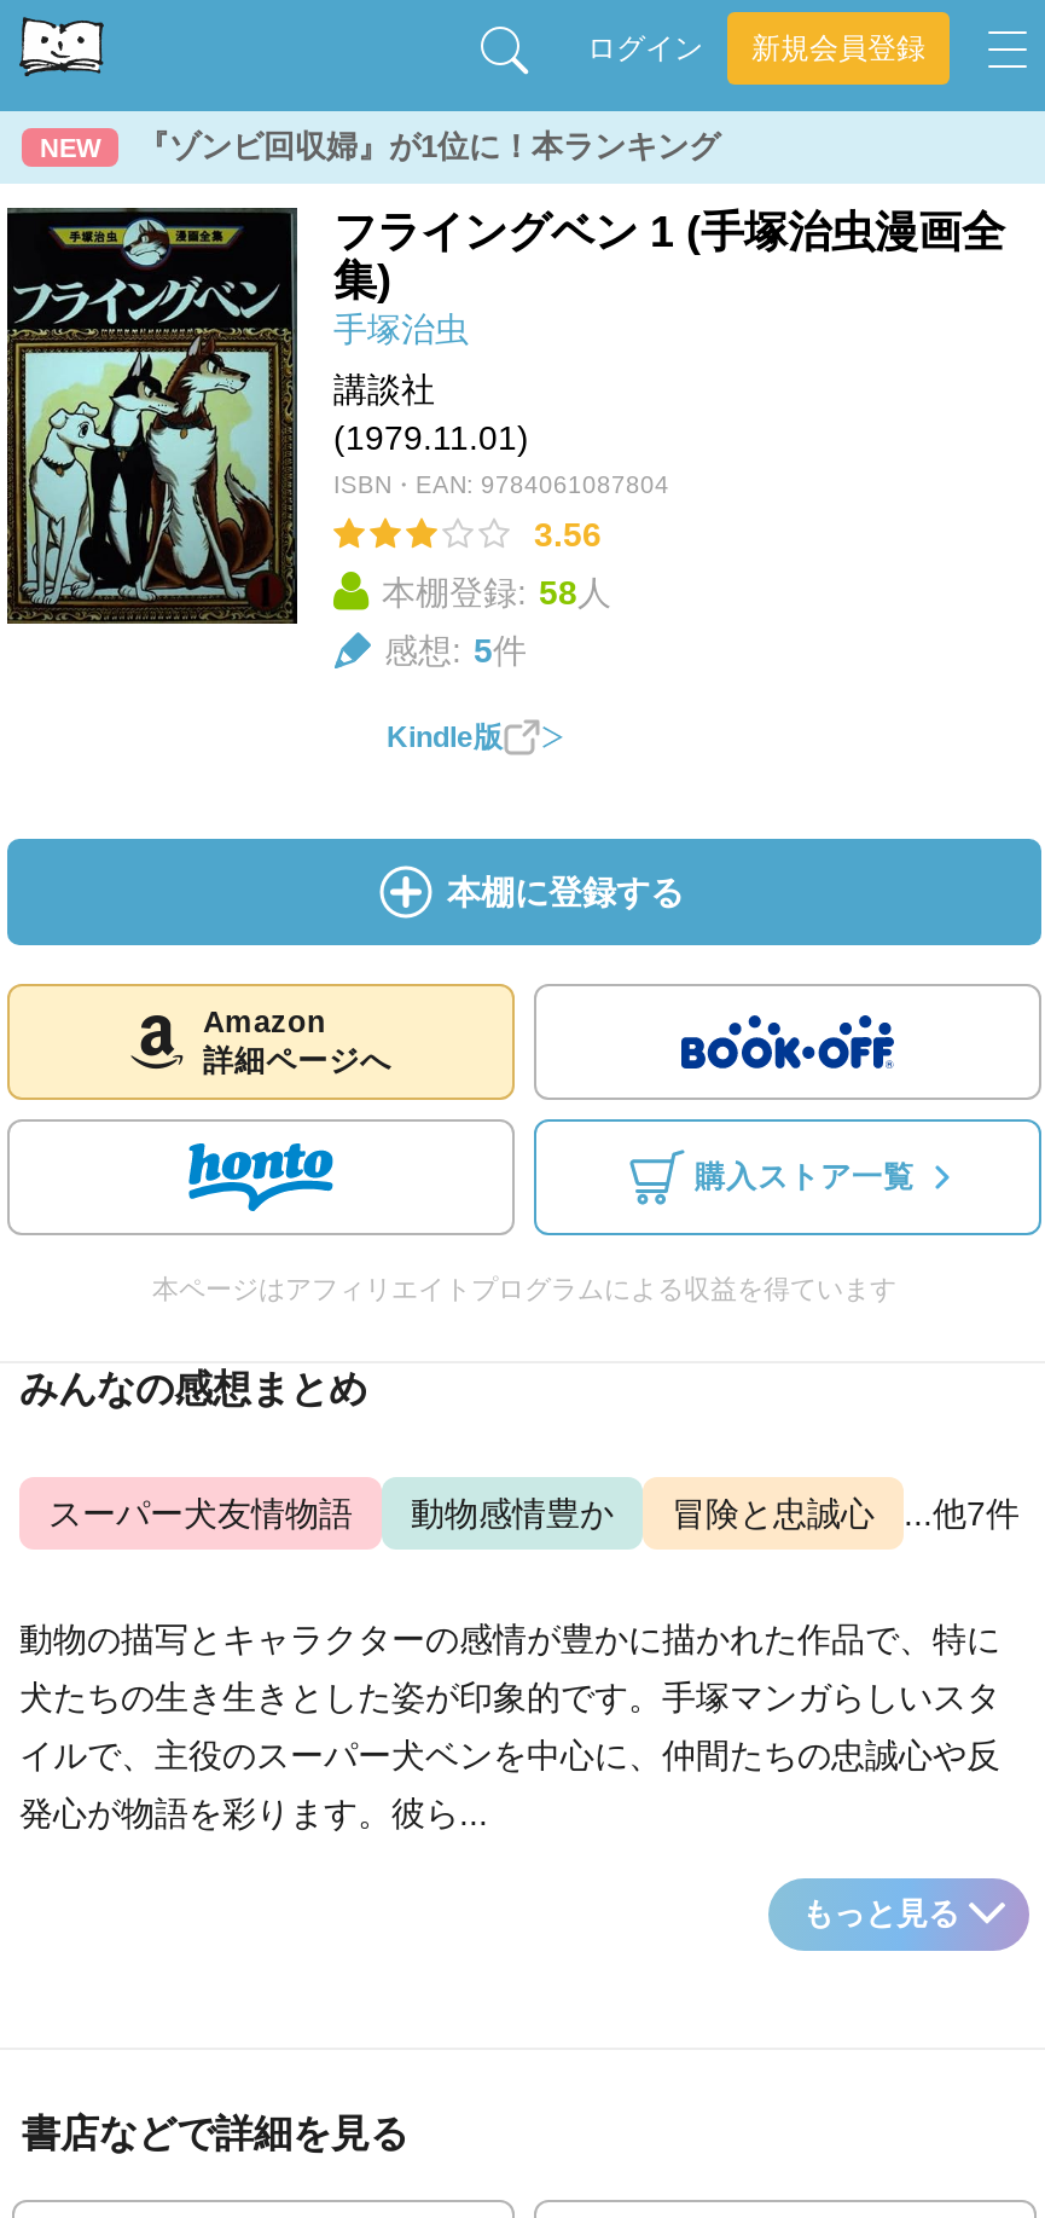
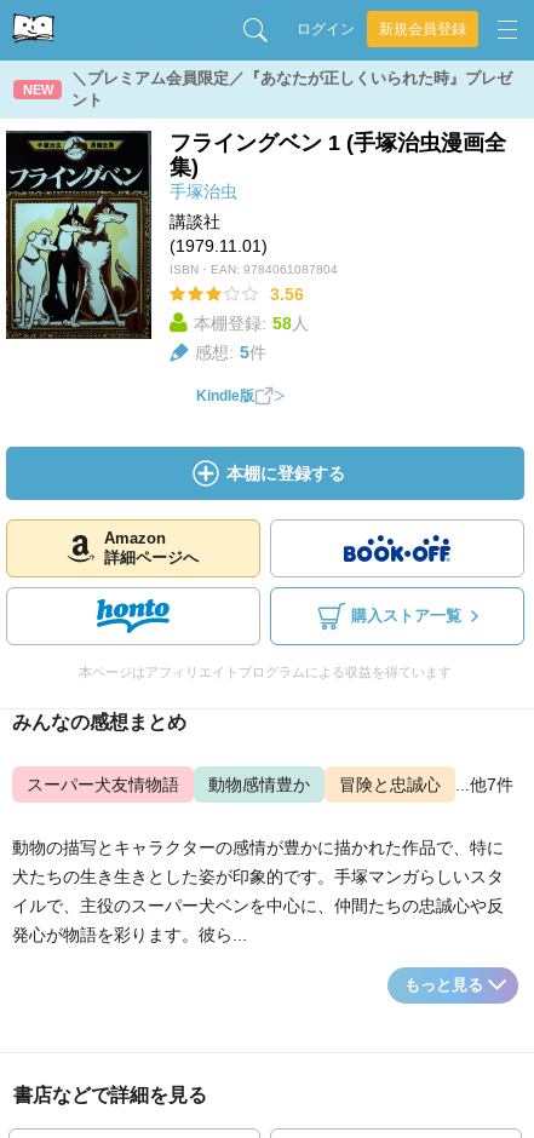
[138,128,720,164] 『ゾンビ回収婦』が1位に！本ランキング -> [71,69,512,109] ＼プレミアム会員限定／『あなたが正しくいられた時』プレゼ | ント

